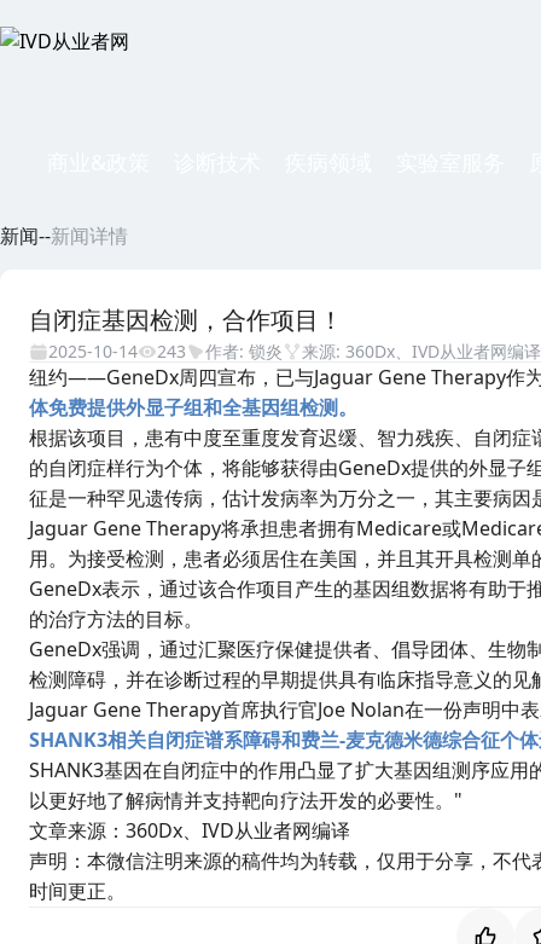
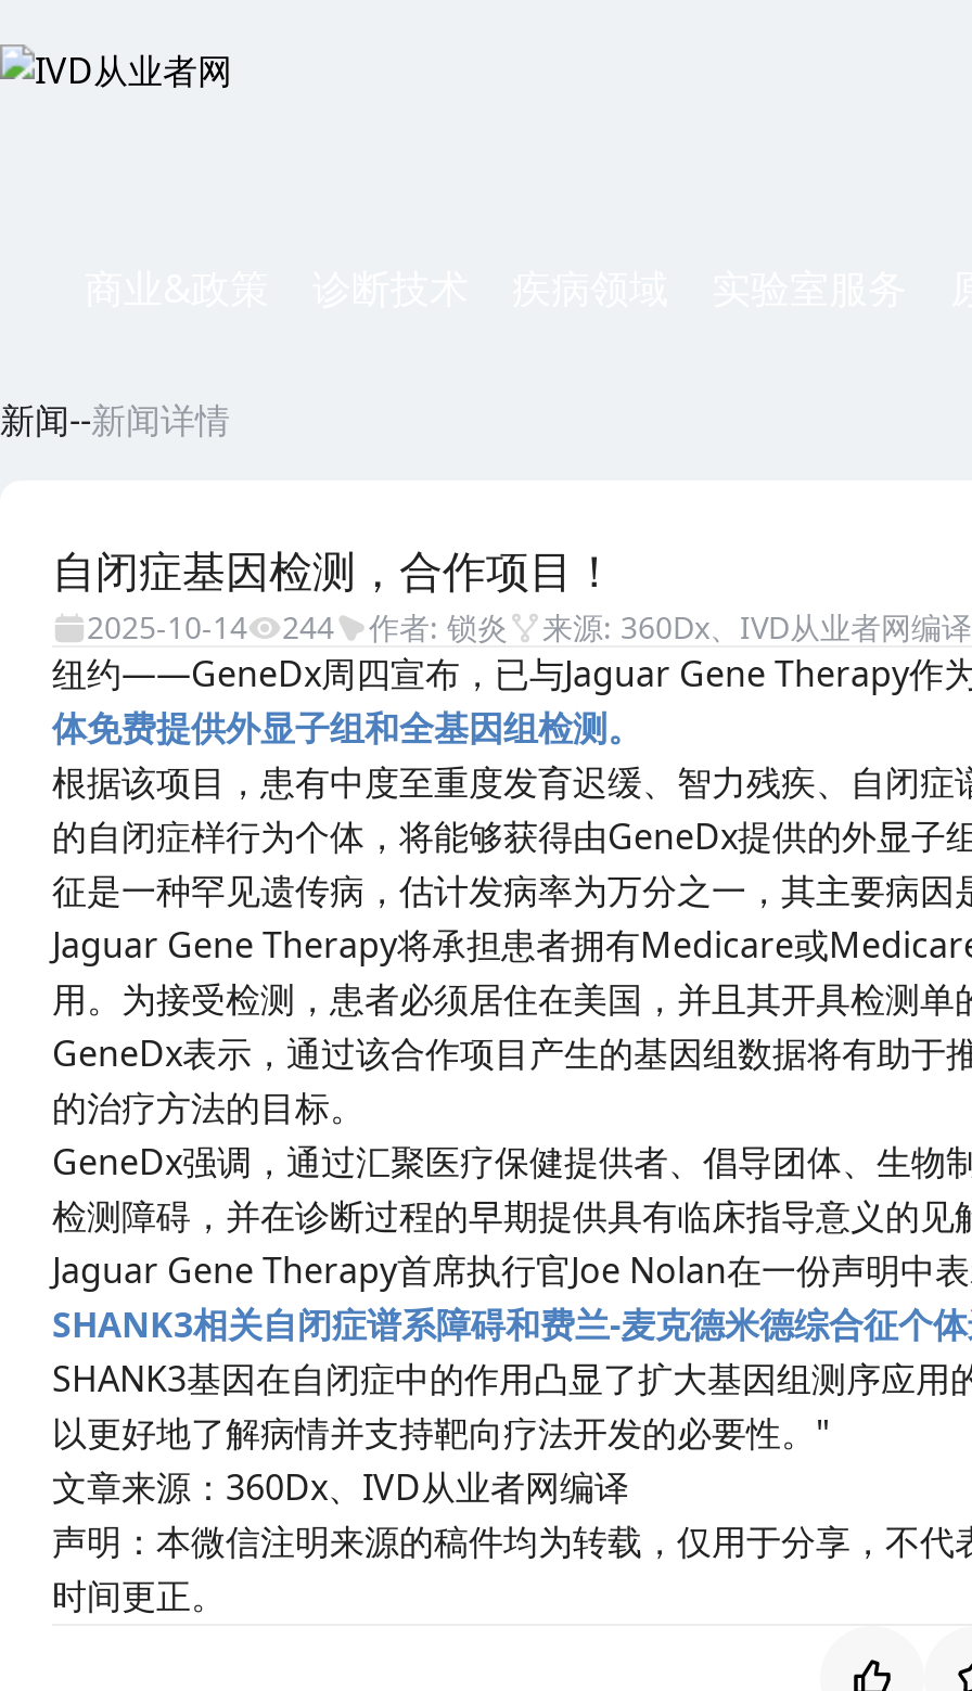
[48,340,541,363] 2025-10-14 243 作者: 锁炎 来源: 360Dx、IVD从业者网编译 -> [87,606,972,648] 2025-10-14 244 作者: 锁炎 来源: 360Dx、IVD从业者网编译

